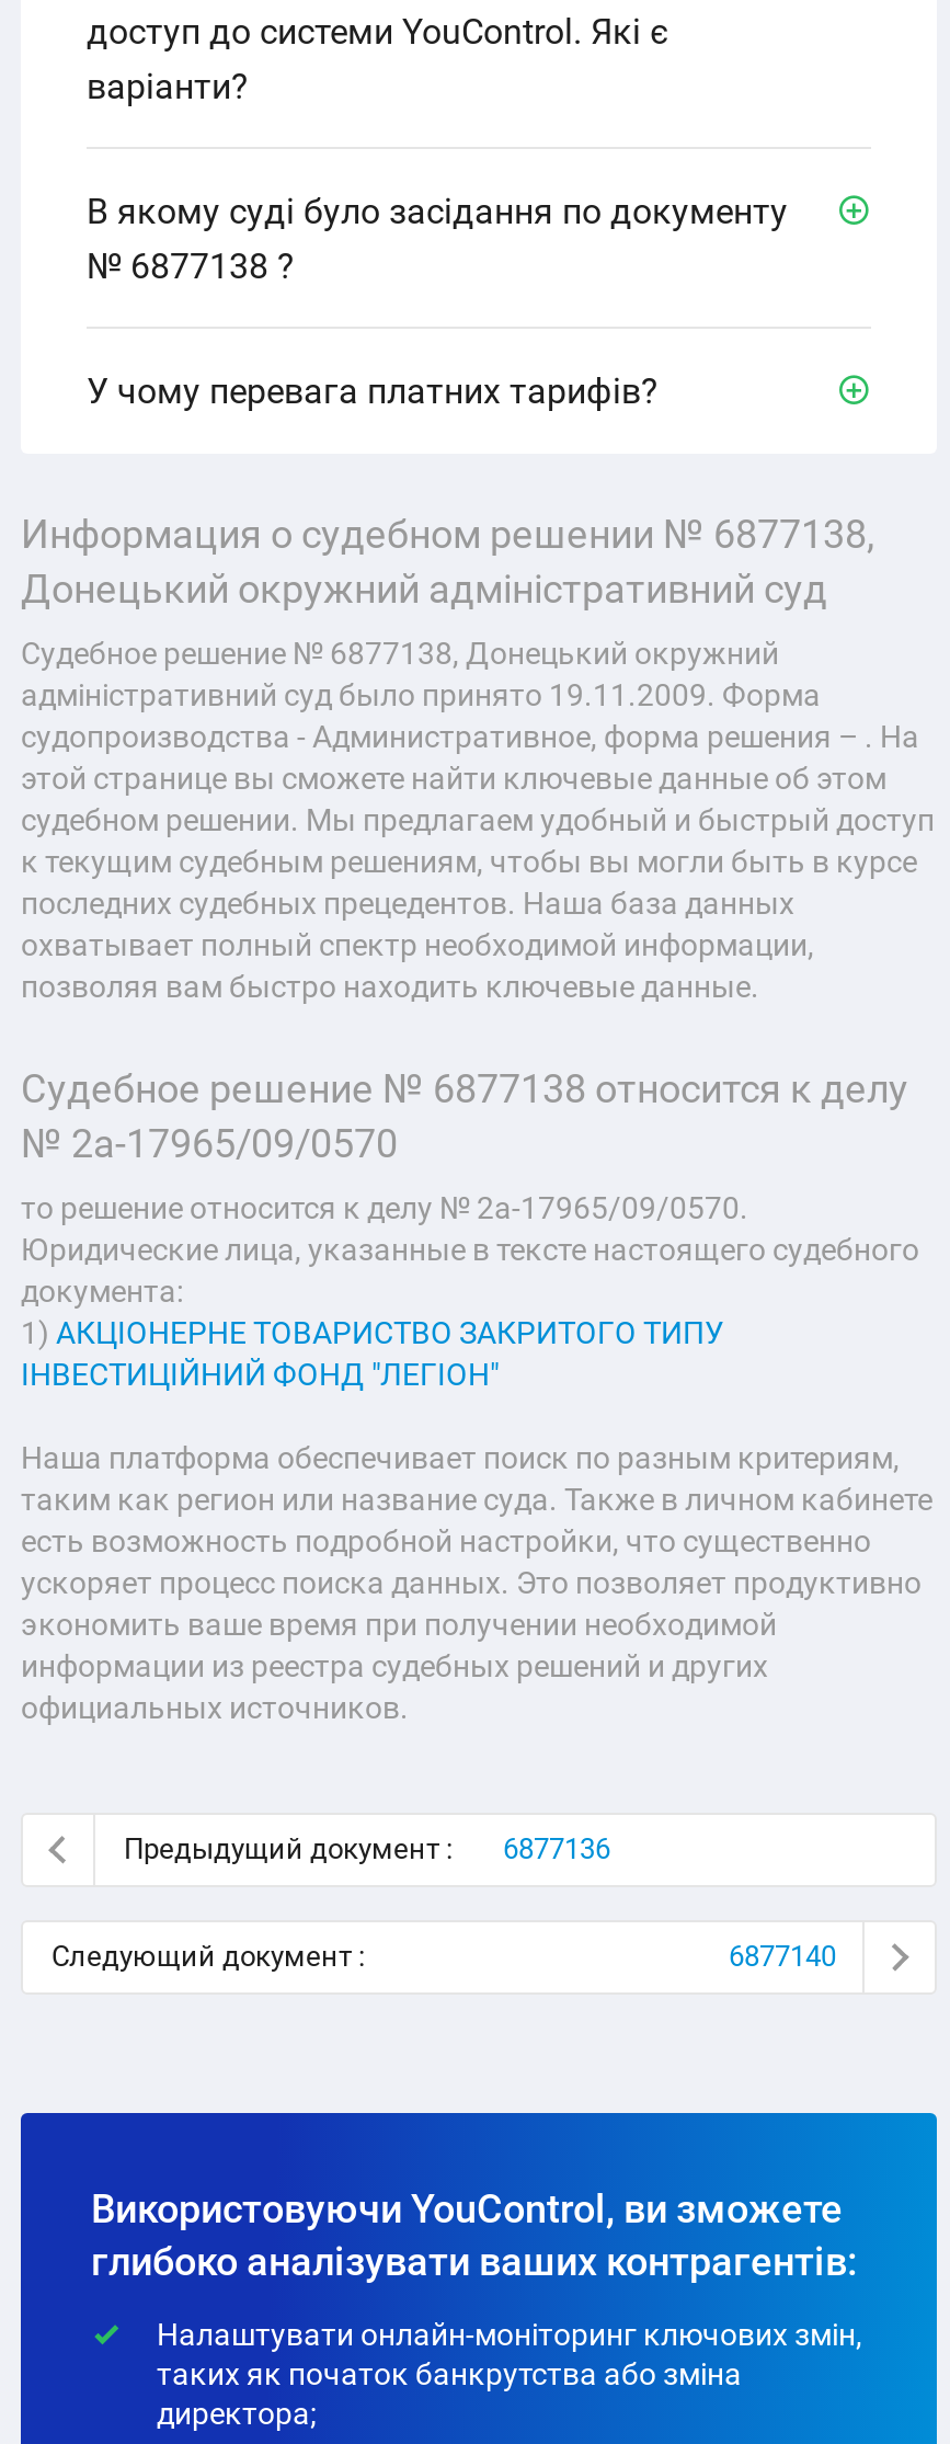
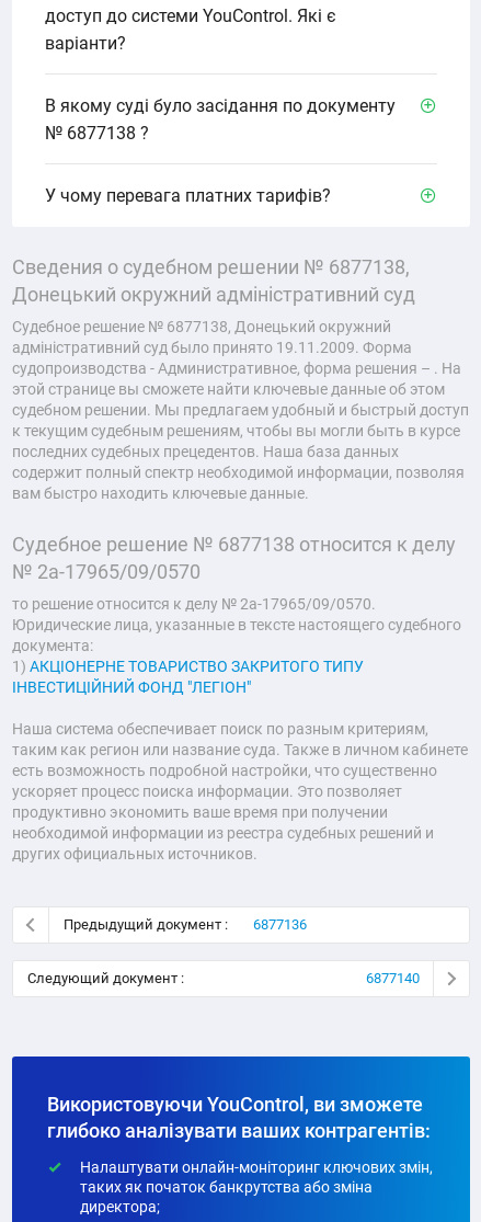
[21,510,875,556] Информация о судебном решении № 6877138, -> [12,255,410,278] Сведения о судебном решении № 6877138,
[21,926,814,1003] охватывает полный спектр необходимой информации, | позволяя вам быстро находить ключевые данные. -> [12,463,465,501] содержит полный спектр необходимой информации, позволяя | вам быстро находить ключевые данные.
[21,1439,900,1474] Наша платформа обеспечивает поиск по разным критериям, -> [12,720,428,737] Наша система обеспечивает поиск по разным критериям,
[21,1564,922,1724] ускоряет процесс поиска данных. Это позволяет продуктивно | экономить ваше время при получении необходимой | информации из реестра судебных решений и других | официальных источников. -> [12,782,434,862] ускоряет процесс поиска информации. Это позволяет | продуктивно экономить ваше время при получении | необходимой информации из реестра судебных решений и | других официальных источников.

